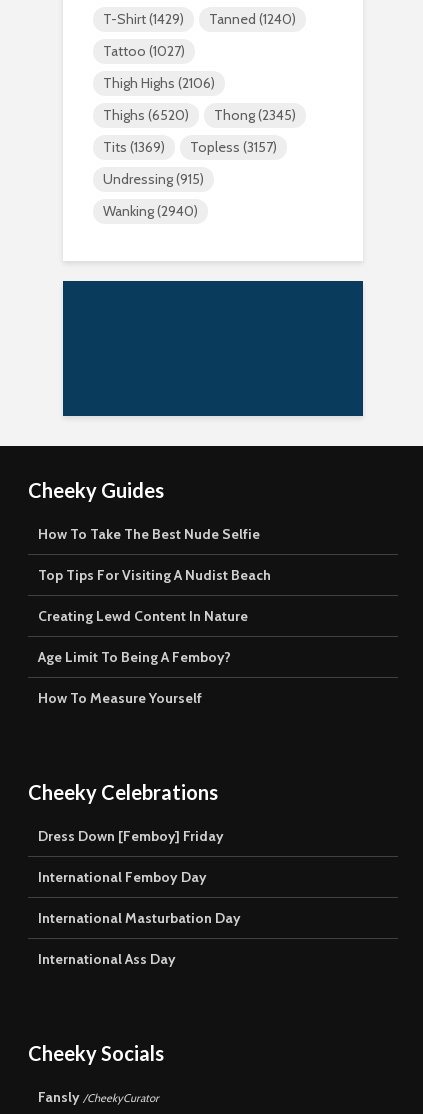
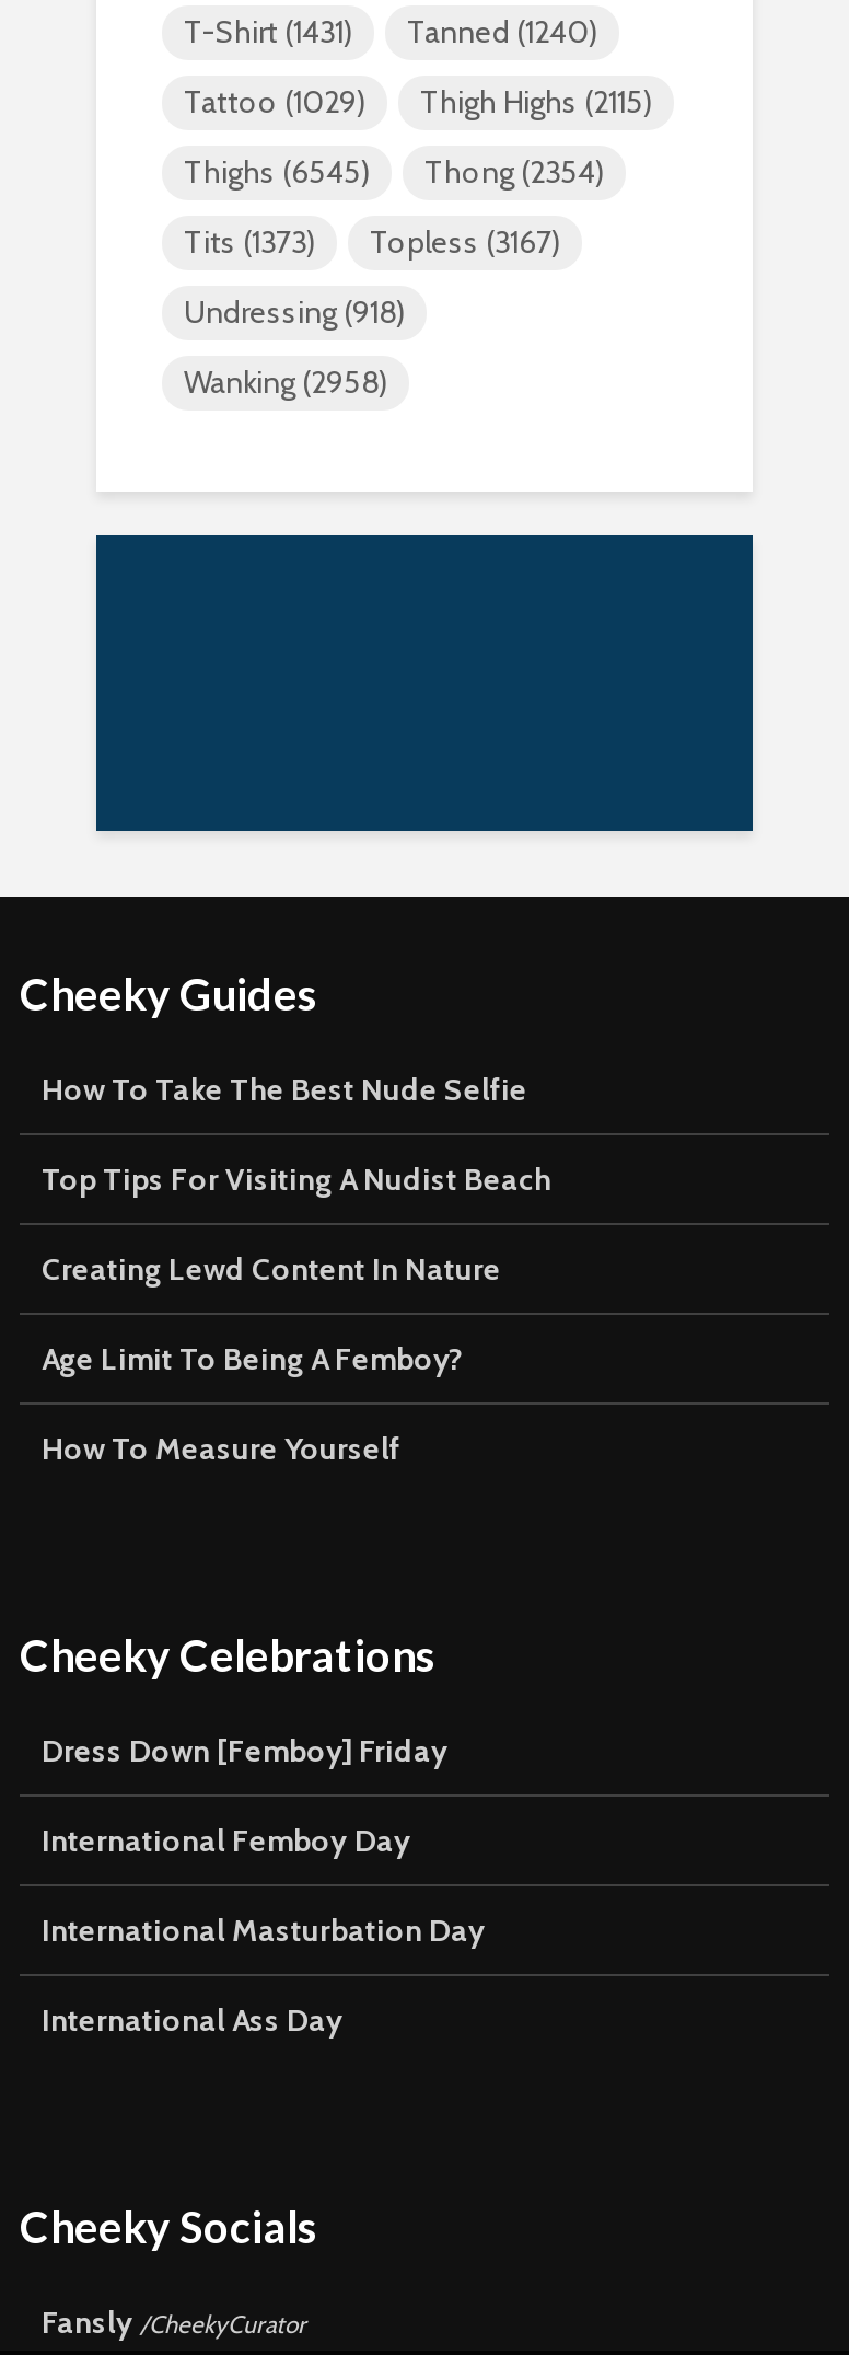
[103,10,296,28] T-Shirt (1429) Tanned (1240) -> [184,11,597,51] T-Shirt (1431) Tanned (1240)
[103,42,185,60] Tattoo (1027) -> [184,81,365,121] Tattoo (1029)
[103,74,215,92] Thigh Highs (2106) -> [420,81,652,121] Thigh Highs (2115)
[103,106,189,124] Thighs (6520) -> [184,151,370,191] Thighs (6545)
[214,106,296,124] Thong (2345) -> [425,151,604,191] Thong (2354)
[103,138,165,156] Tits (1369) -> [184,221,315,261] Tits (1373)
[190,138,277,156] Topless (3157) -> [370,221,560,261] Topless (3167)
[103,170,204,188] Undressing (915) -> [184,291,405,331] Undressing (918)
[103,202,198,220] Wanking (2940) -> [184,362,387,401] Wanking (2958)

